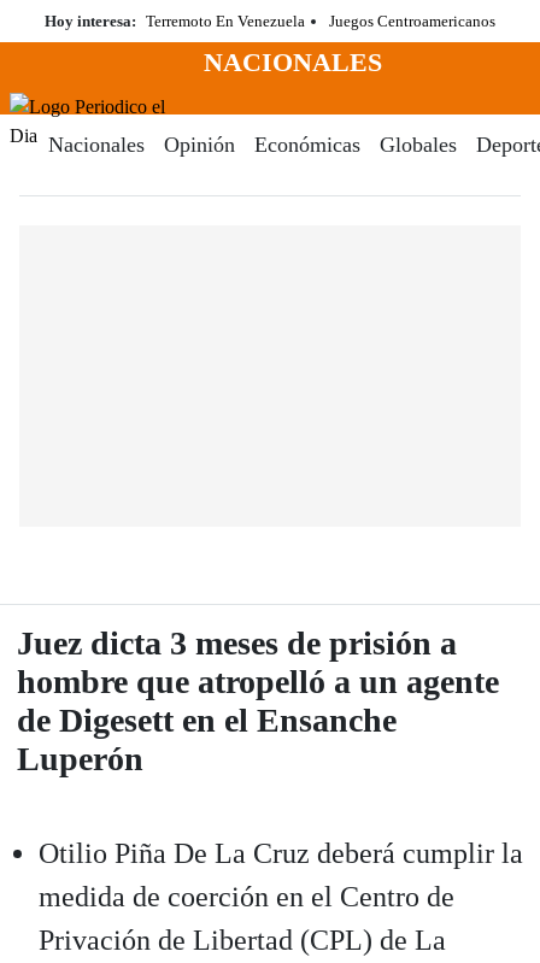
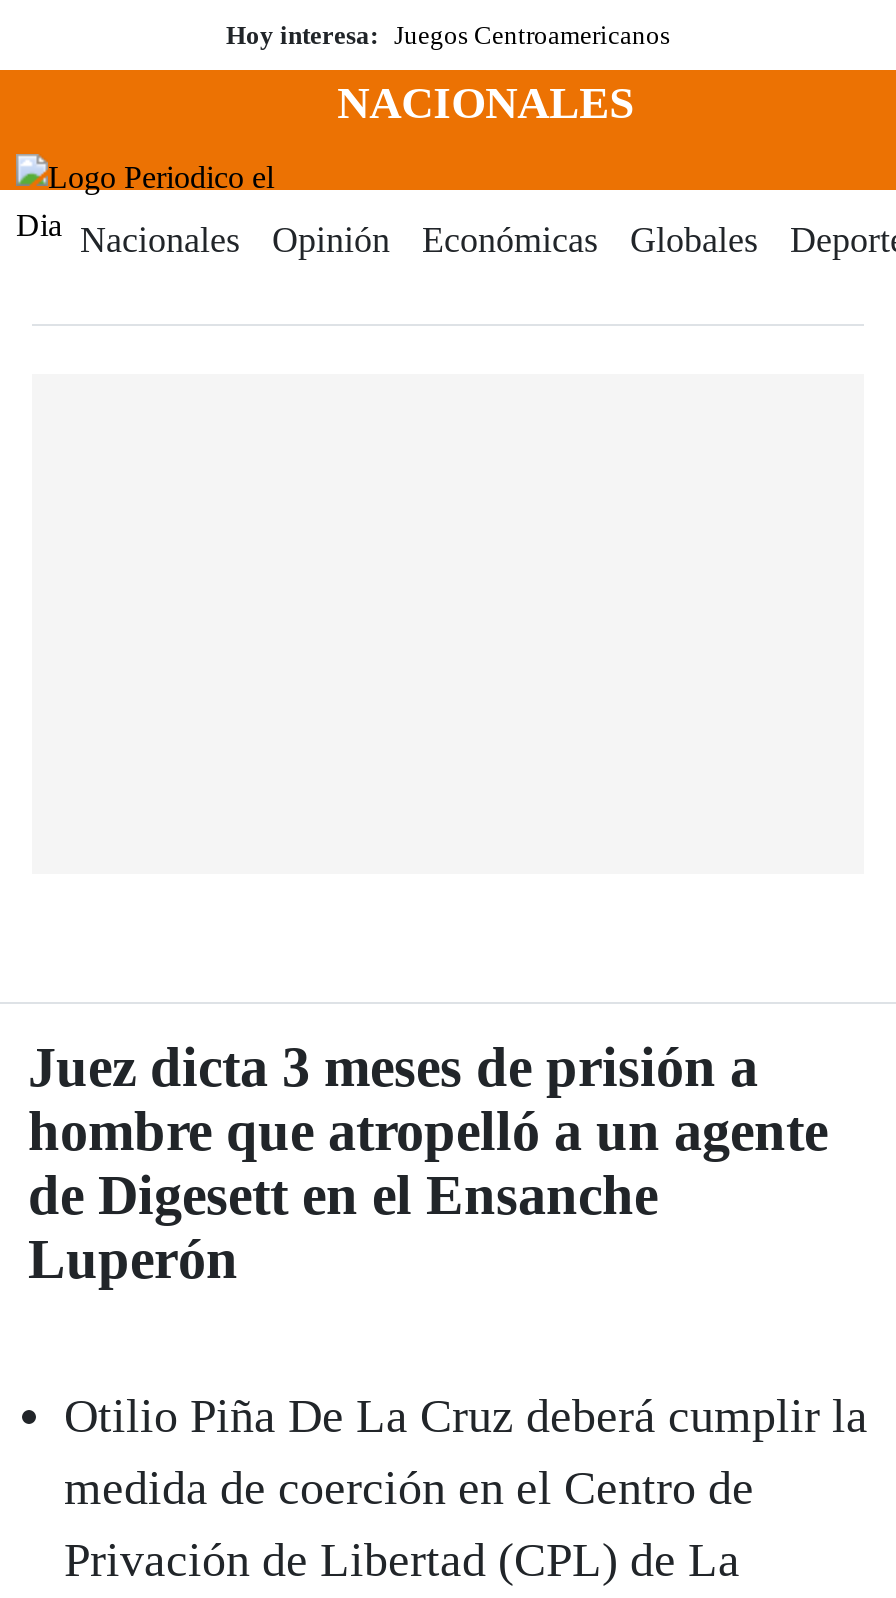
[45,12,495,30] Hoy interesa: Terremoto En Venezuela | Juegos Centroamericanos -> [226,20,670,50] Hoy interesa: Juegos Centroamericanos

